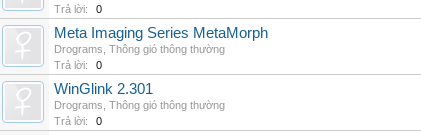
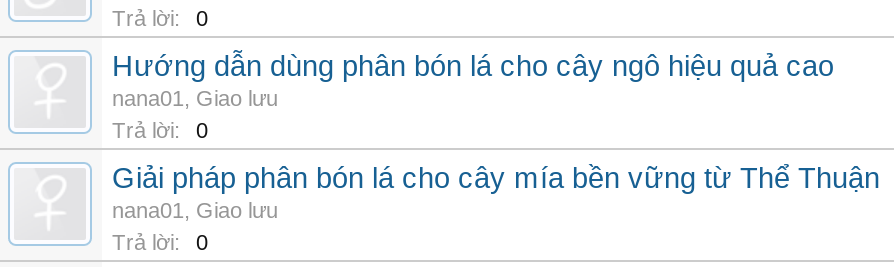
[54,25,268,55] Meta Imaging Series MetaMorph | Drograms, Thông gió thông thường -> [112,50,834,110] Hướng dẫn dùng phân bón lá cho cây ngô hiệu quả cao | nana01, Giao lưu
[54,81,225,111] WinGlink 2.301 | Drograms, Thông gió thông thường -> [112,162,880,222] Giải pháp phân bón lá cho cây mía bền vững từ Thể Thuận | nana01, Giao lưu

